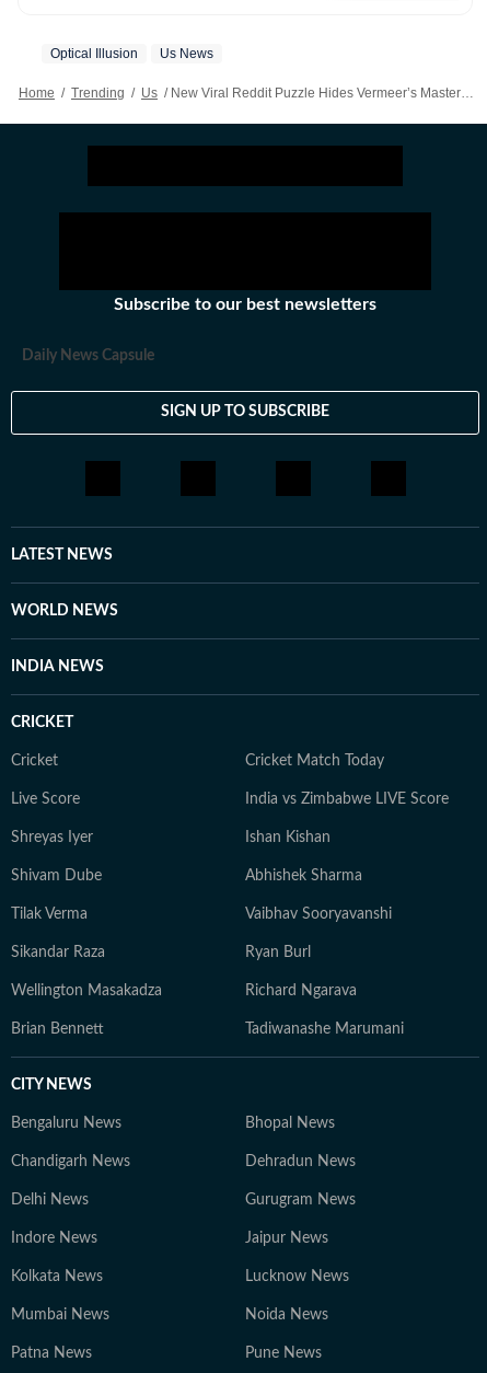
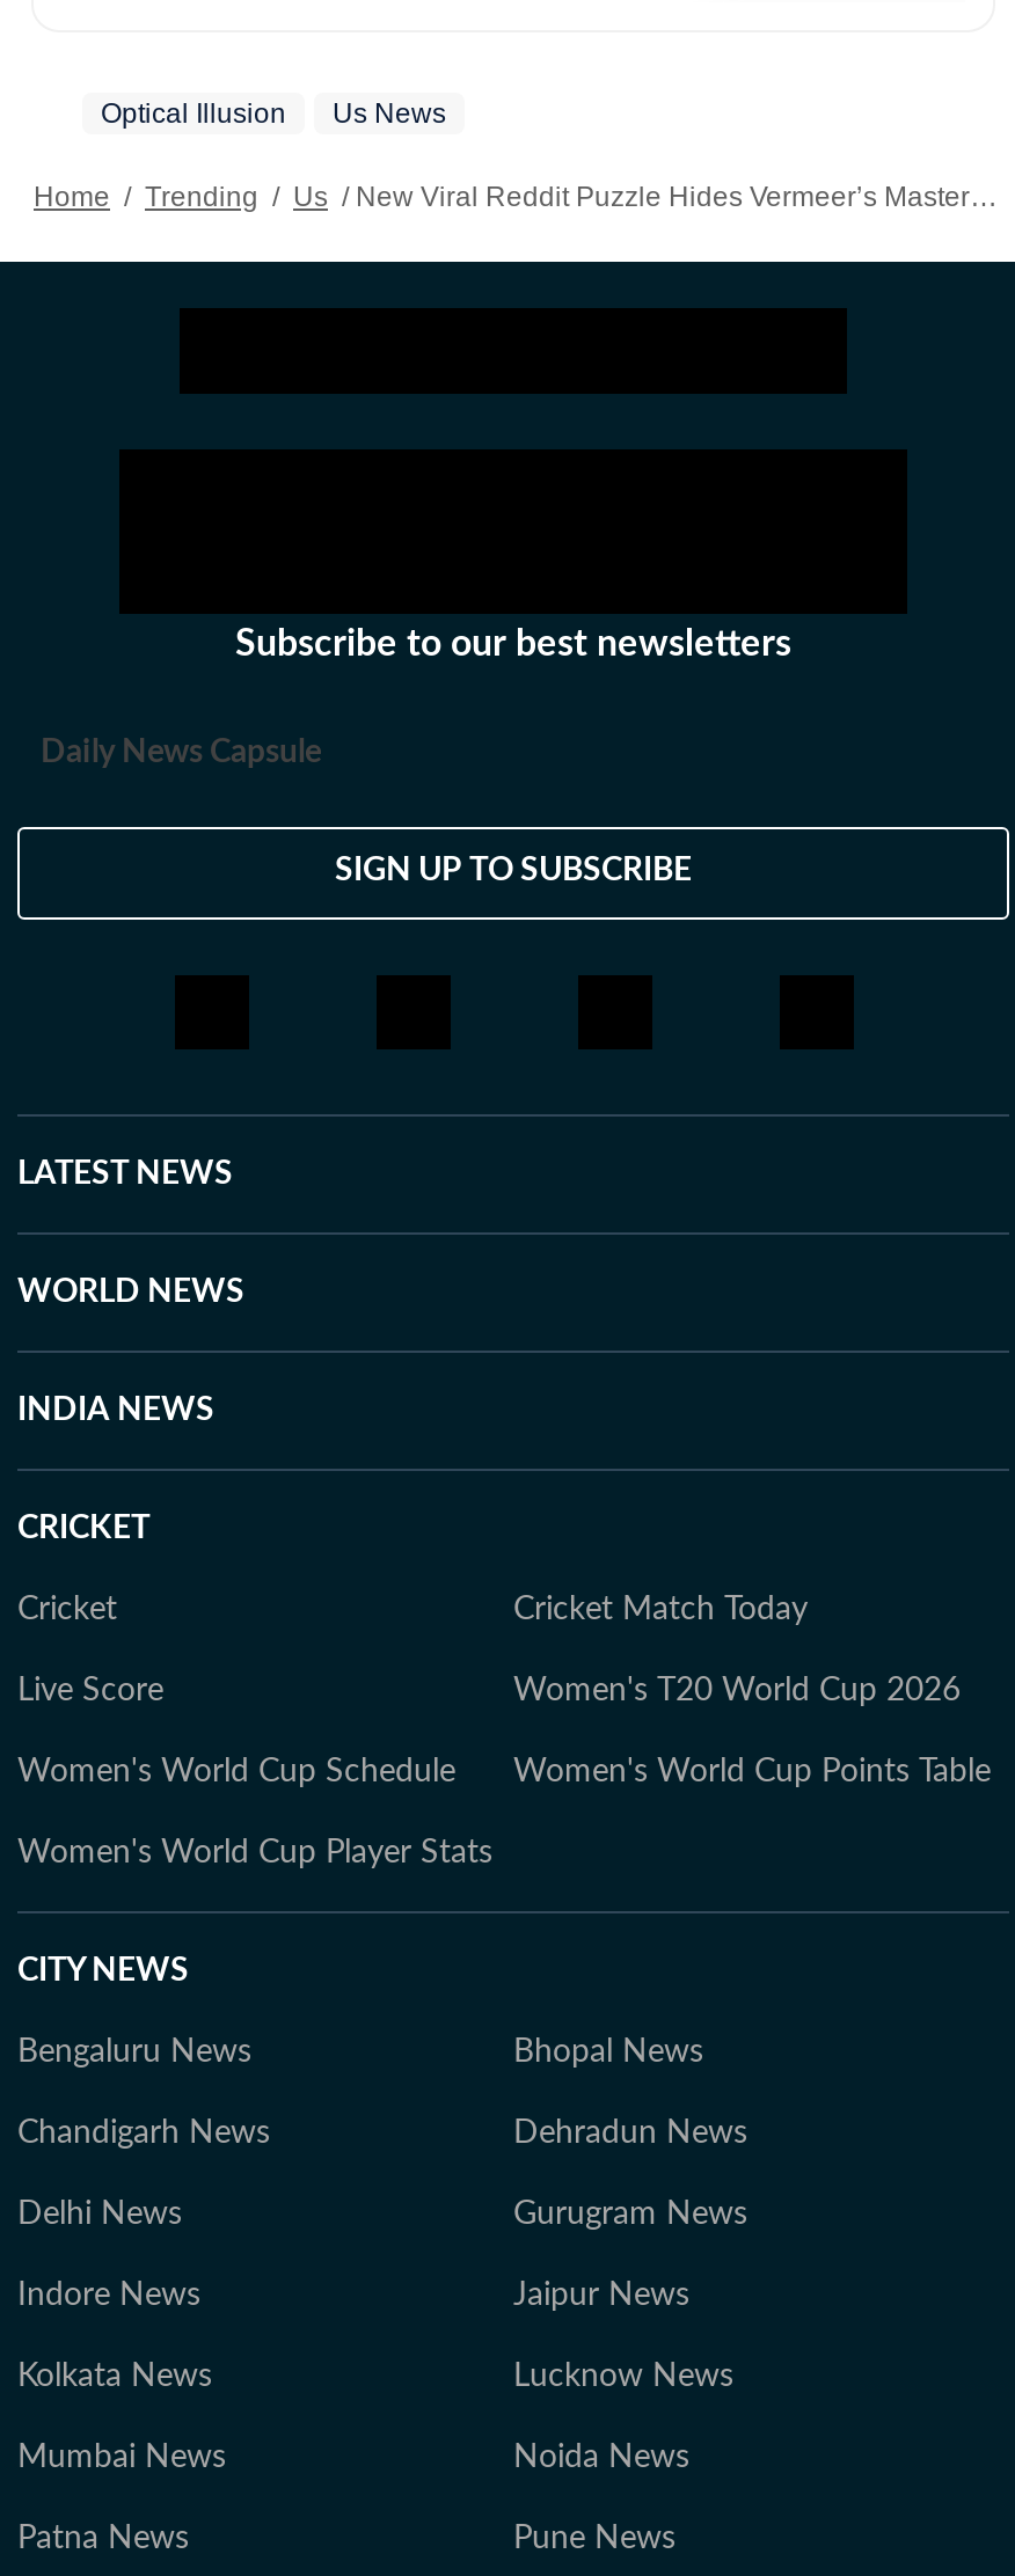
[11,792,449,1037] India vs Zimbabwe LIVE Score | Shreyas Iyer | Ishan Kishan | Shivam Dube | Abhishek Sharma | Tilak Verma | Vaibhav Sooryavanshi | Sikandar Raza | Ryan Burl | Wellington Masakadza | Richard Ngarava | Brian Bennett | Tadiwanashe Marumani -> [17,1675,991,1869] Women's T20 World Cup 2026 | Women's World Cup Schedule | Women's World Cup Points Table | Women's World Cup Player Stats

